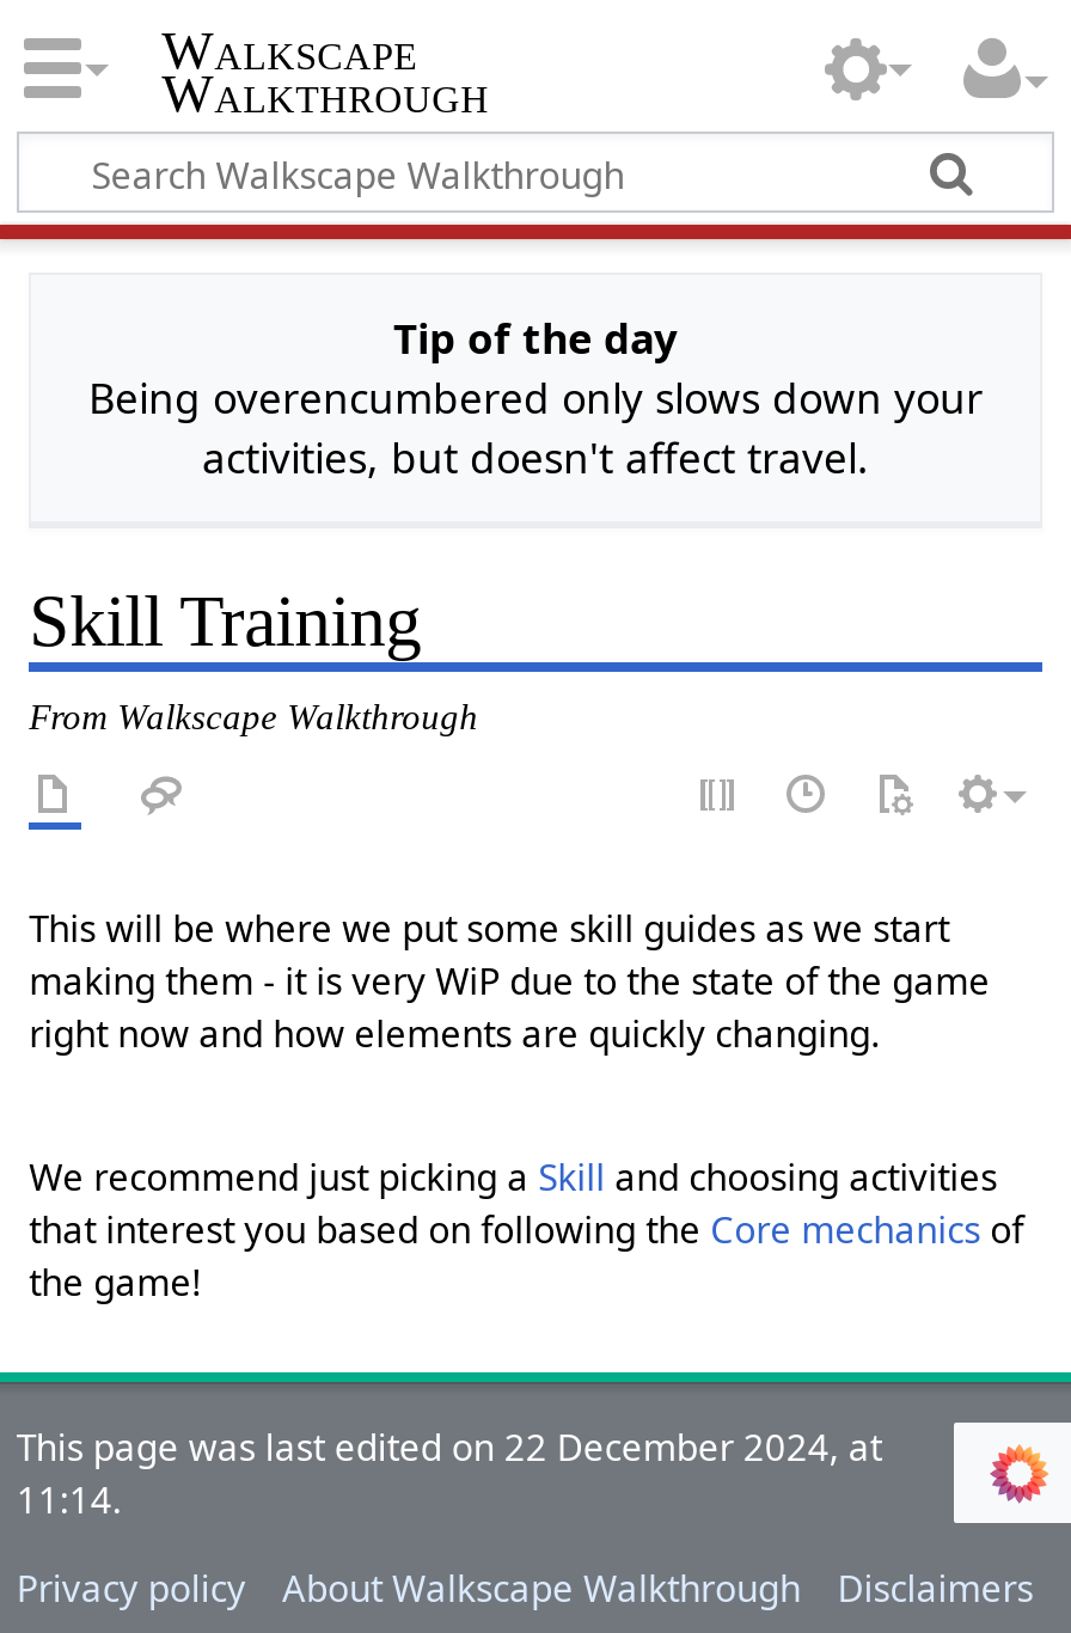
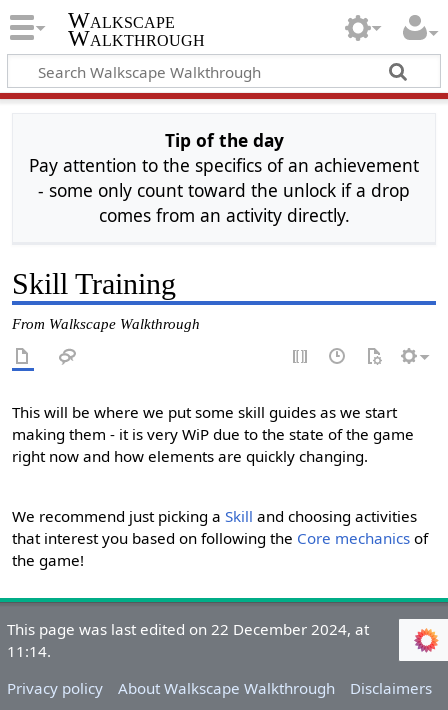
[88,368,983,485] Being overencumbered only slows down your | activities, but doesn't affect travel. -> [29,153,419,227] Pay attention to the specifics of an achievement | - some only count toward the unlock if a drop | comes from an activity directly.

